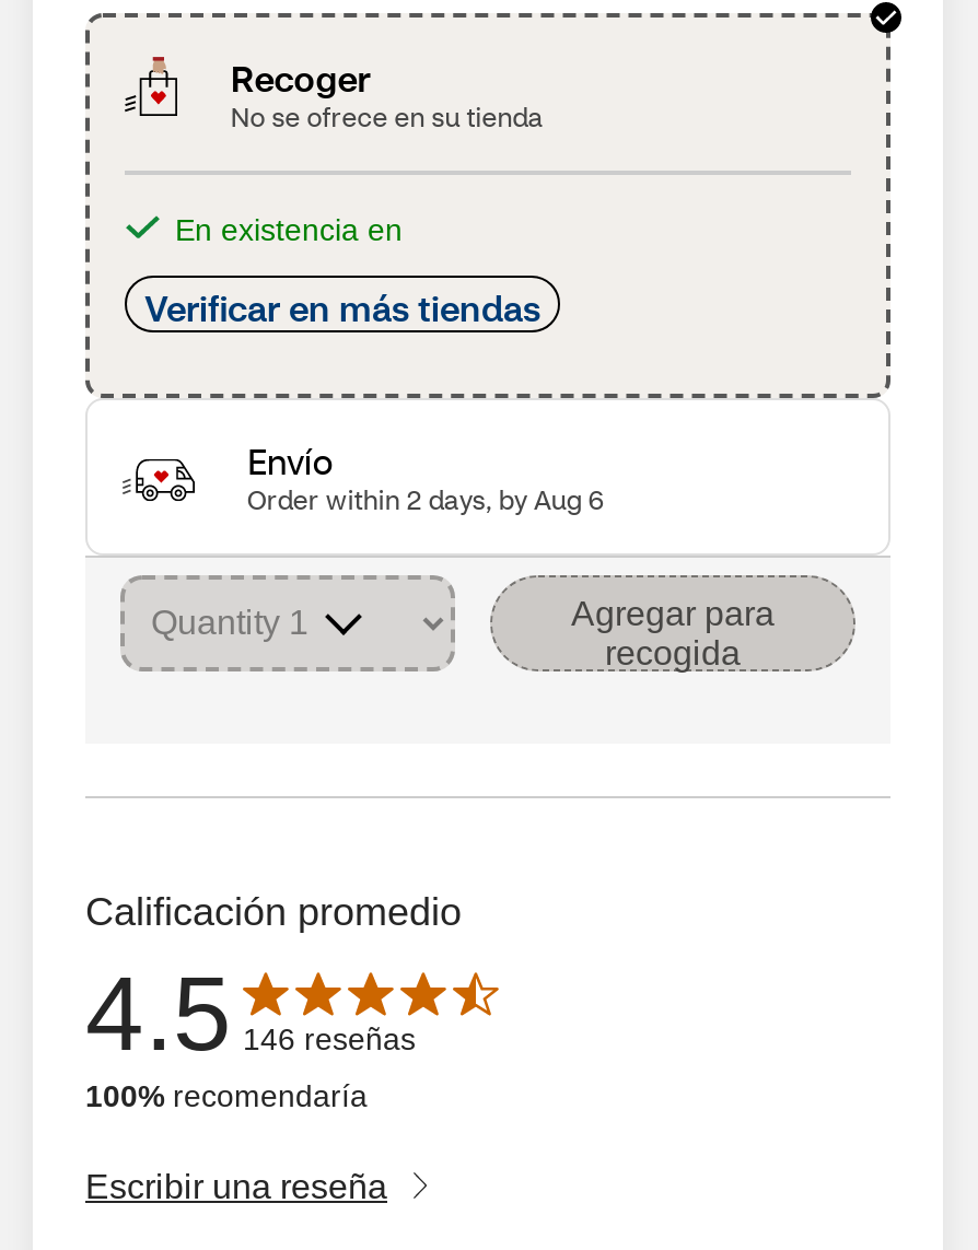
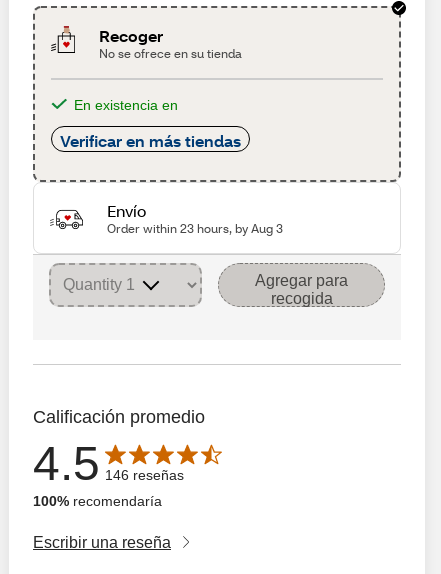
[247,483,603,516] Order within 2 days, by Aug 6 -> [107,221,283,236] Order within 23 hours, by Aug 3

